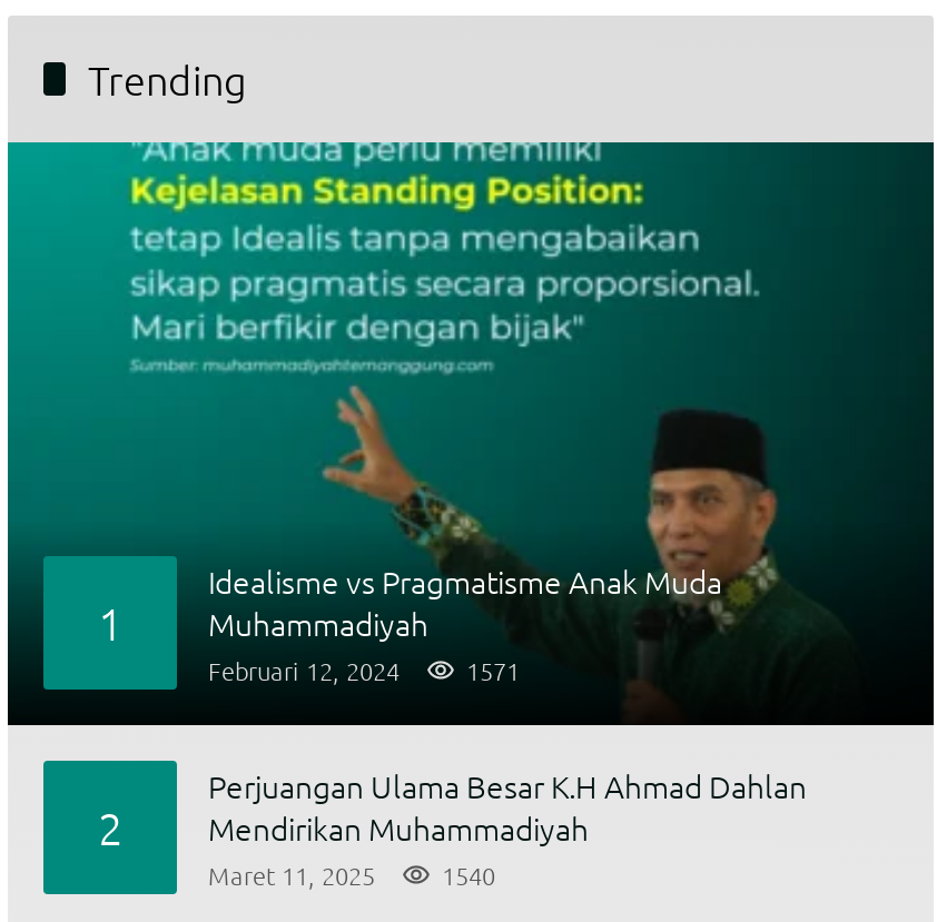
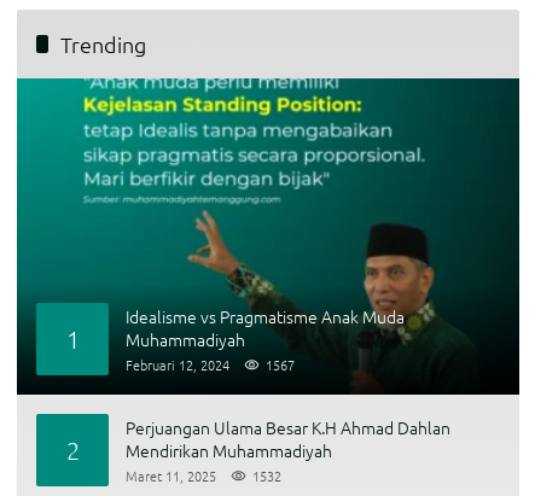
[208,651,520,687] Februari 12, 2024 1571 -> [126,354,295,374] Februari 12, 2024 1567
[208,856,495,891] Maret 11, 2025 1540 -> [126,465,281,485] Maret 11, 2025 1532

